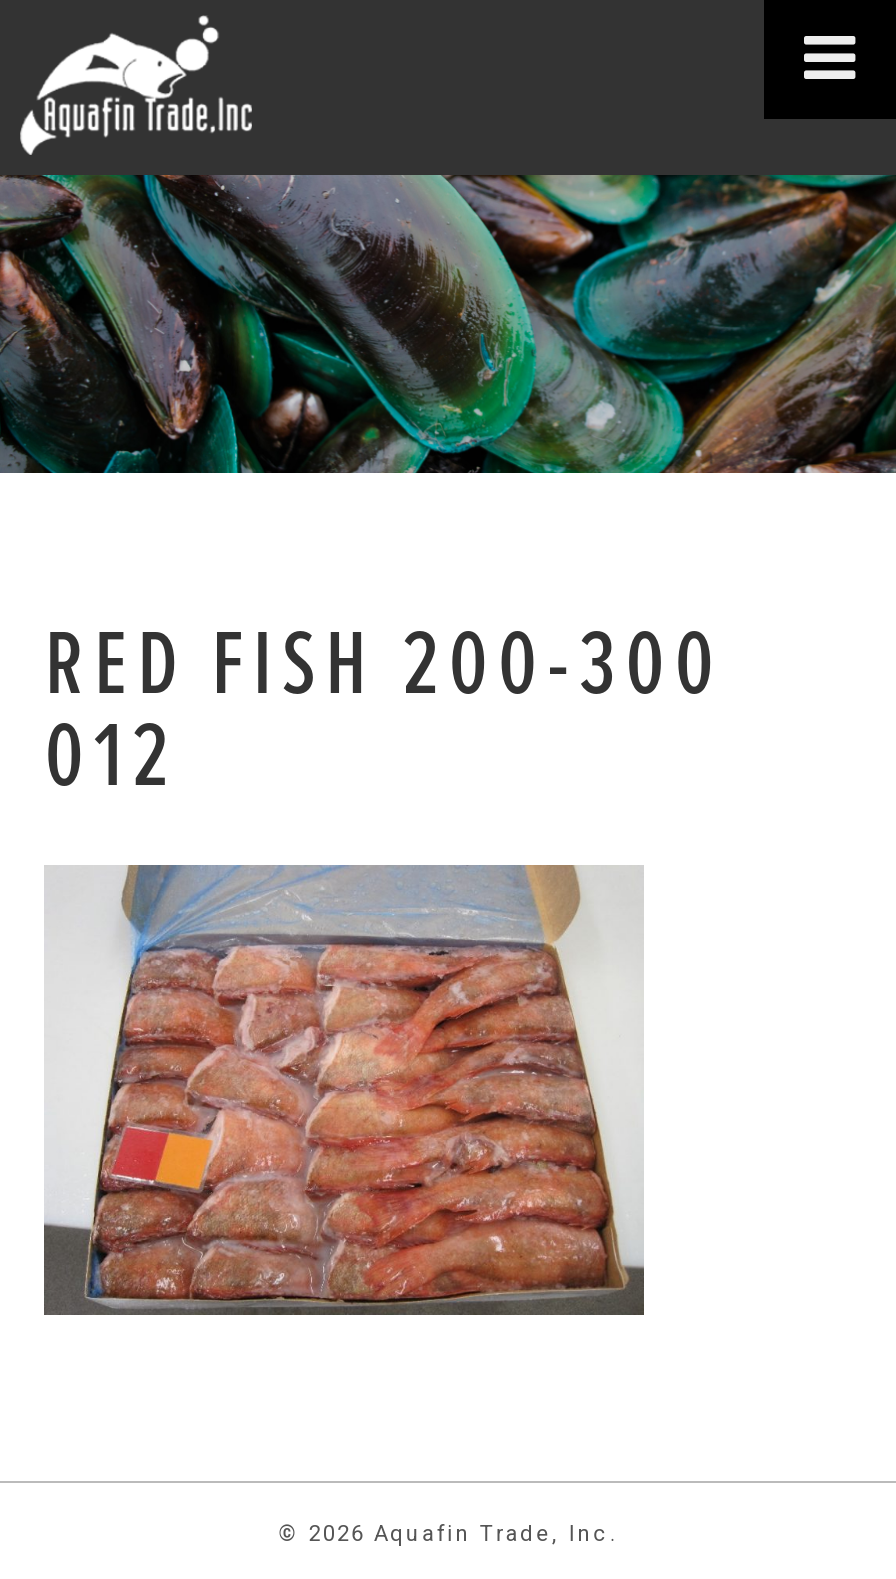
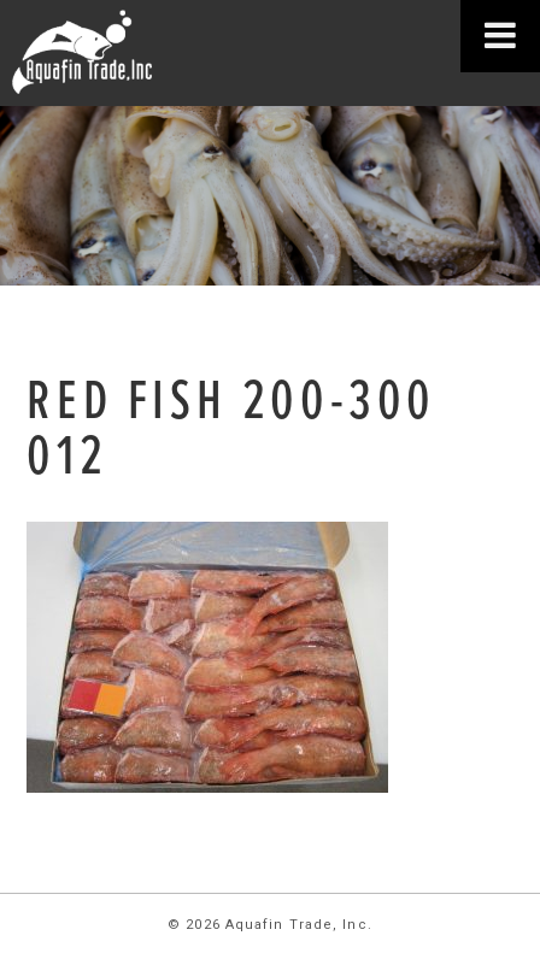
[6,173,890,475] [image] -> [4,105,536,287] [image]

